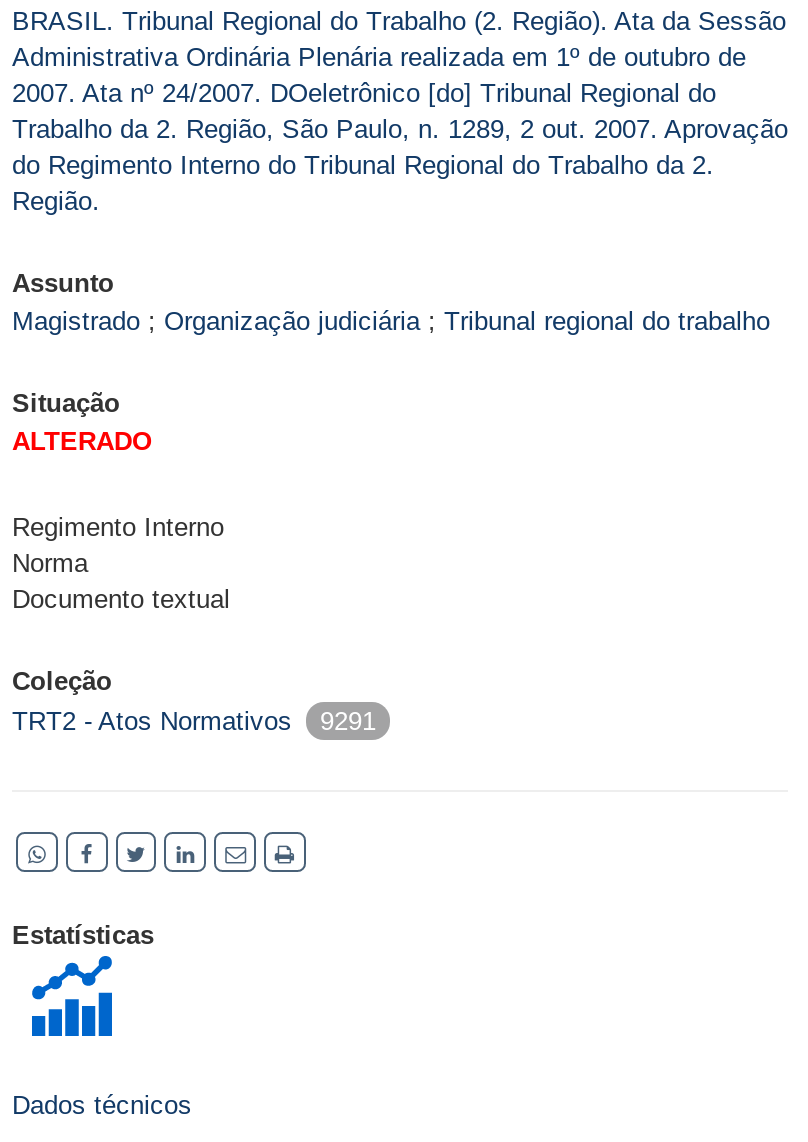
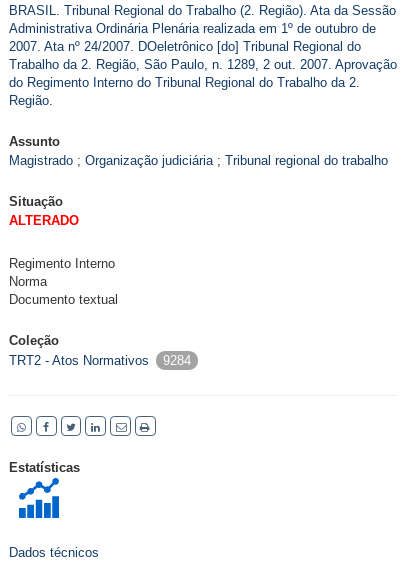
[12,705,376,735] TRT2 - Atos Normativos 9291 -> [9,353,191,368] TRT2 - Atos Normativos 9284

